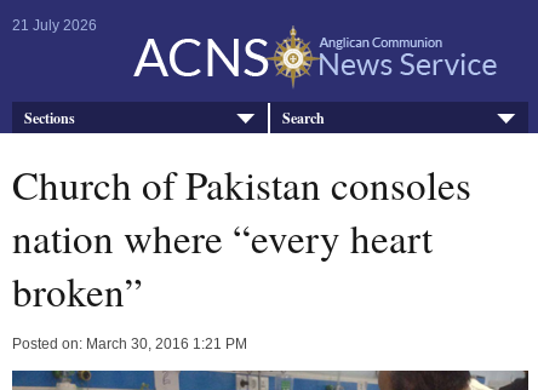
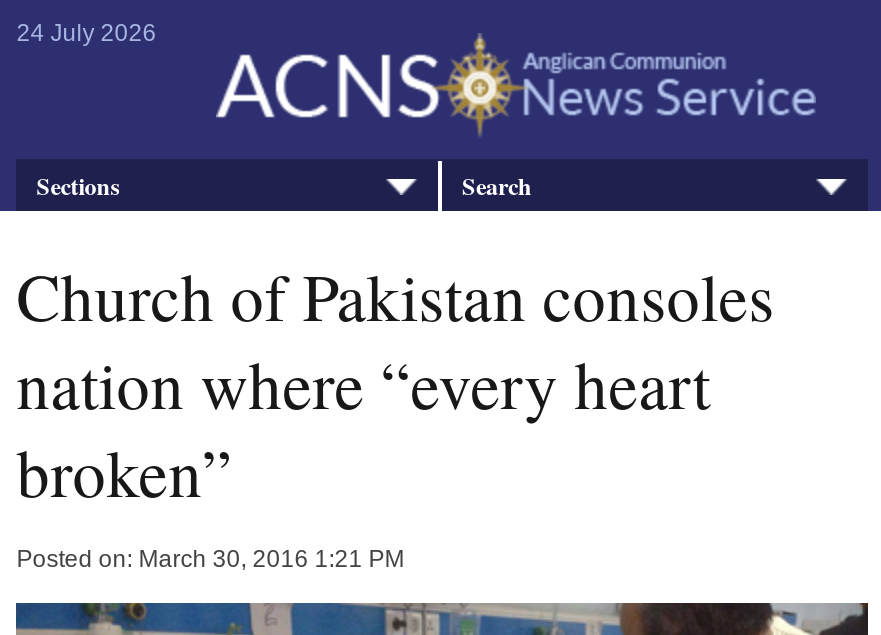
[12,17,97,34] 21 July 2026 -> [16,19,156,47] 24 July 2026

